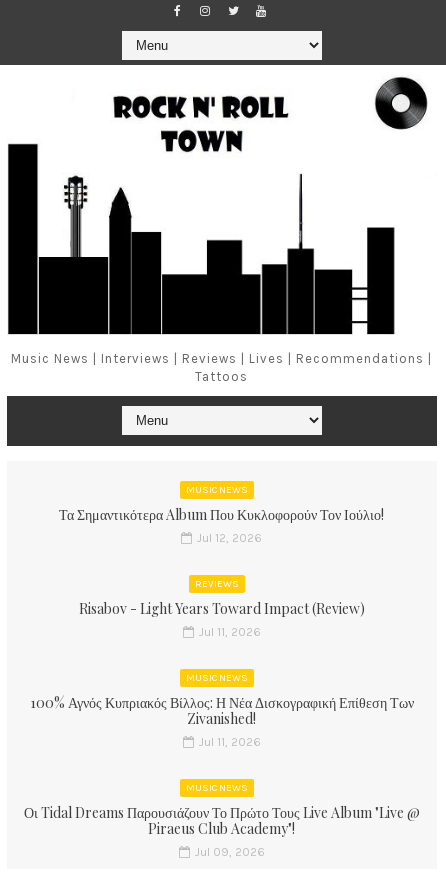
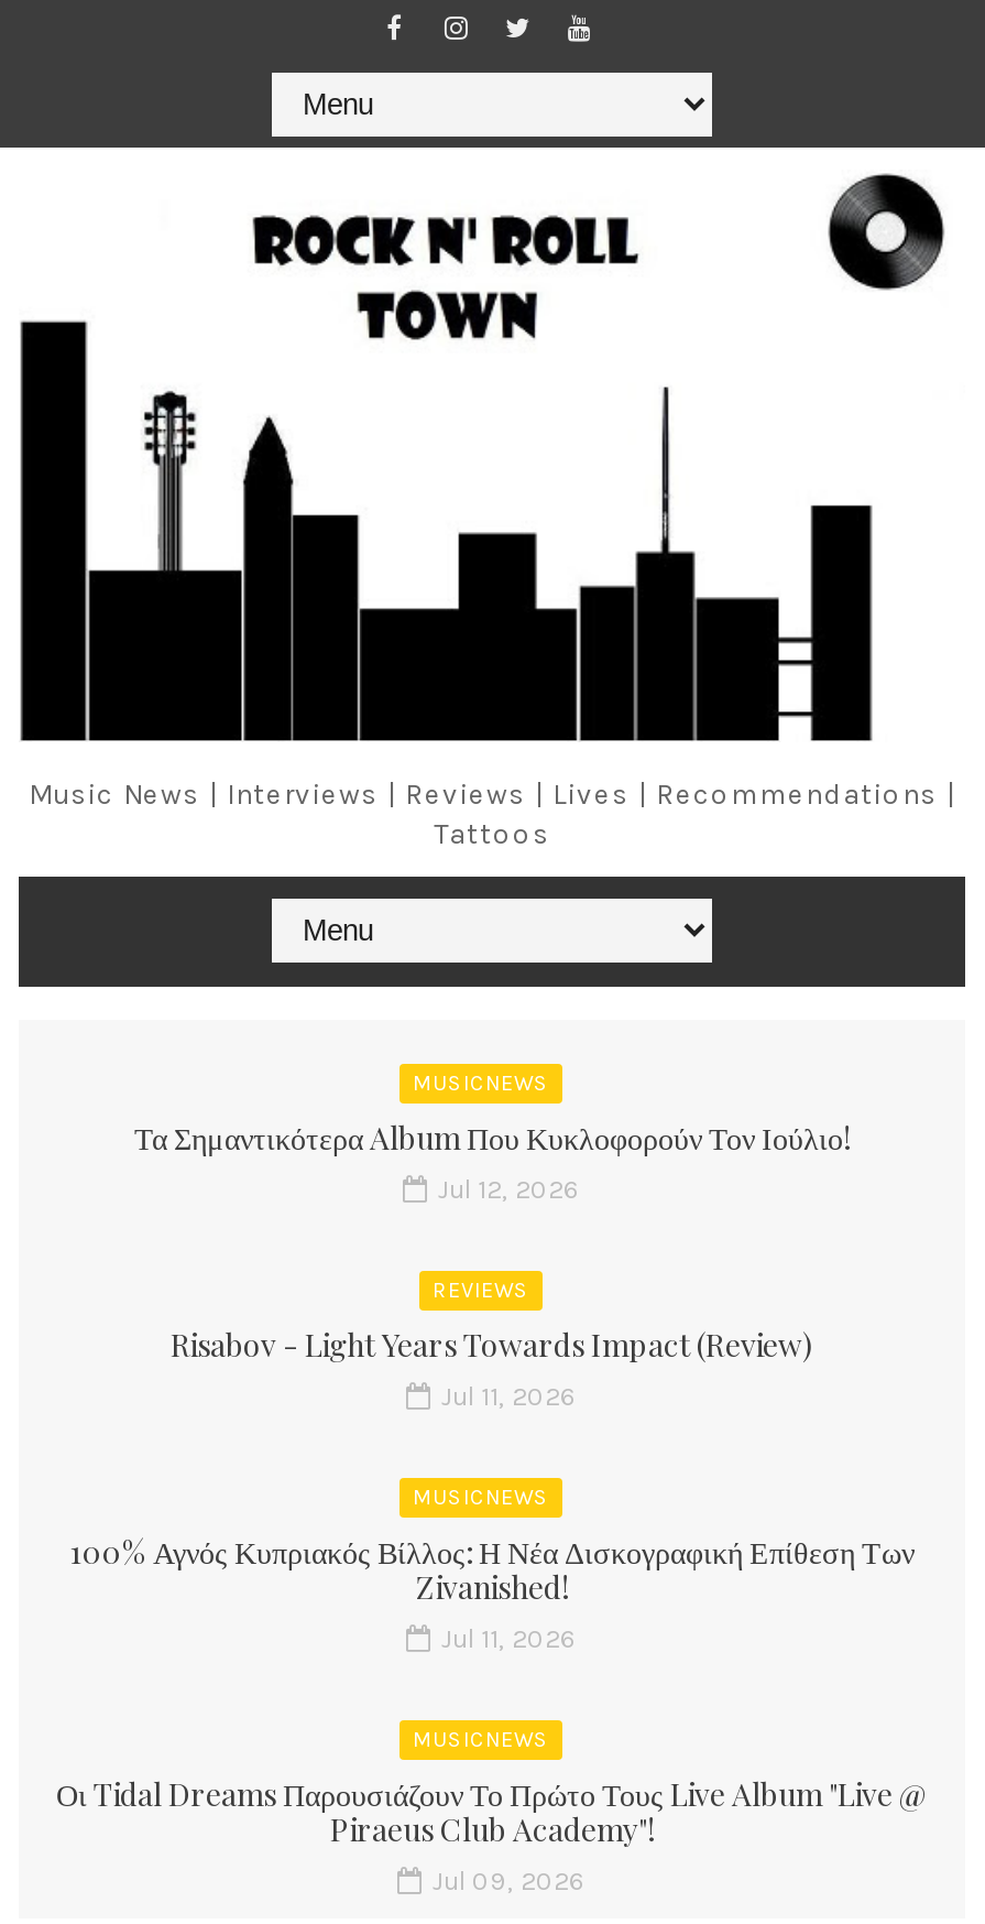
[79,599,365,618] Risabov - Light Years Toward Impact (Review) -> [171,1323,813,1365] Risabov - Light Years Towards Impact (Review)

